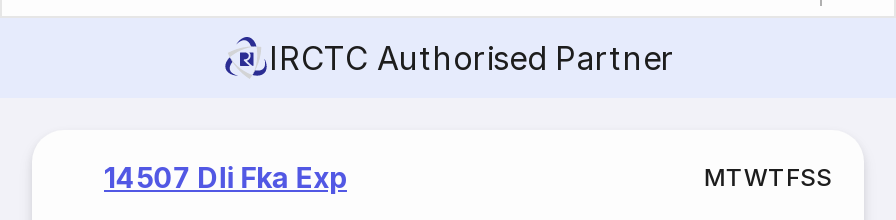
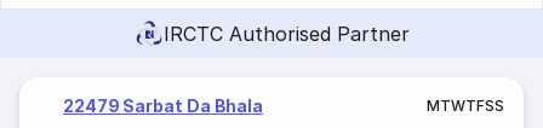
[104,160,347,194] 14507 Dli Fka Exp -> [63,95,263,116] 22479 Sarbat Da Bhala

